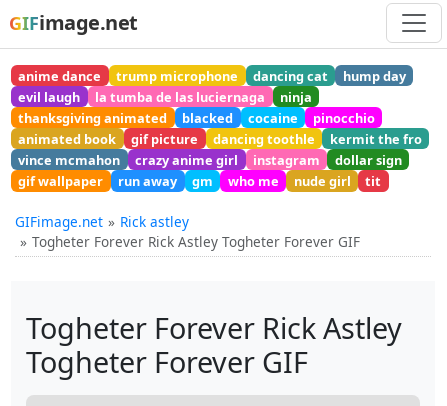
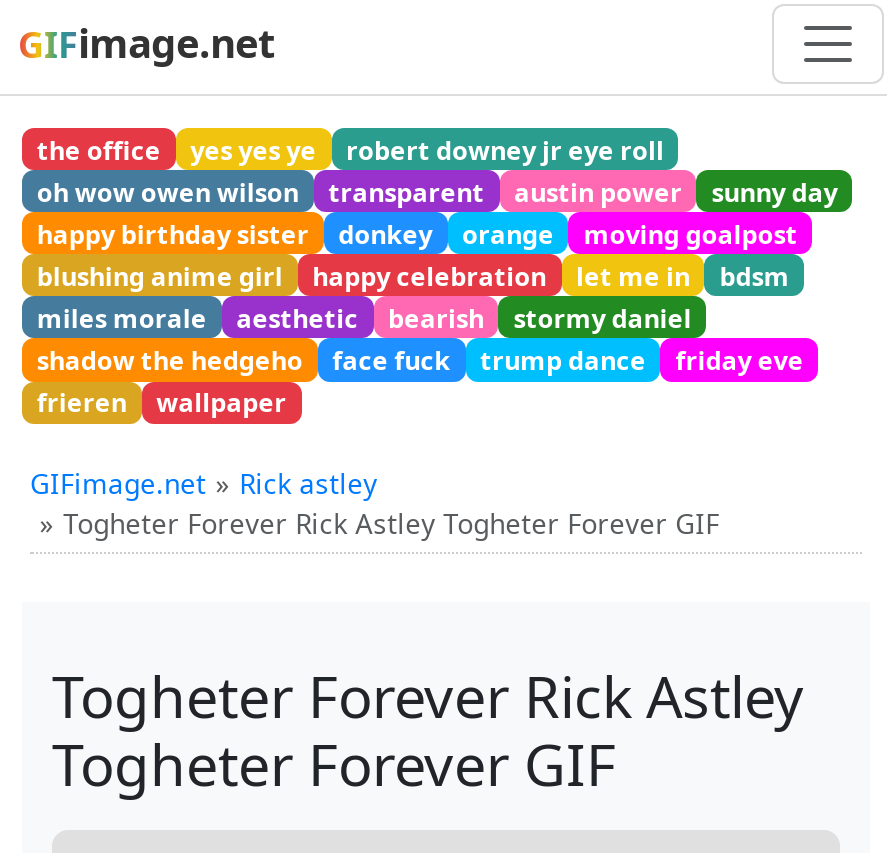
[18,66,422,190] anime dance | trump microphone | dancing cat | hump day | evil laugh | la tumba de las luciernaga | ninja | thanksgiving animated | blacked | cocaine | pinocchio | animated book | gif picture | dancing toothle | kermit the fro | vince mcmahon | crazy anime girl | instagram | dollar sign | gif wallpaper | run away | gm | who me | nude girl | tit -> [37,131,837,420] the office | yes yes ye | robert downey jr eye roll | oh wow owen wilson | transparent | austin power | sunny day | happy birthday sister | donkey | orange | moving goalpost | blushing anime girl | happy celebration | let me in | bdsm | miles morale | aesthetic | bearish | stormy daniel | shadow the hedgeho | face fuck | trump dance | friday eve | frieren | wallpaper

